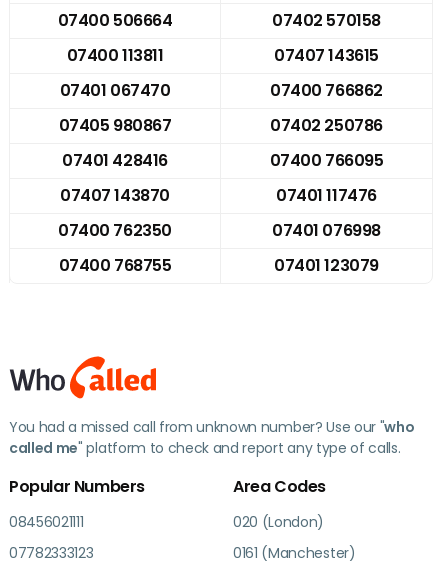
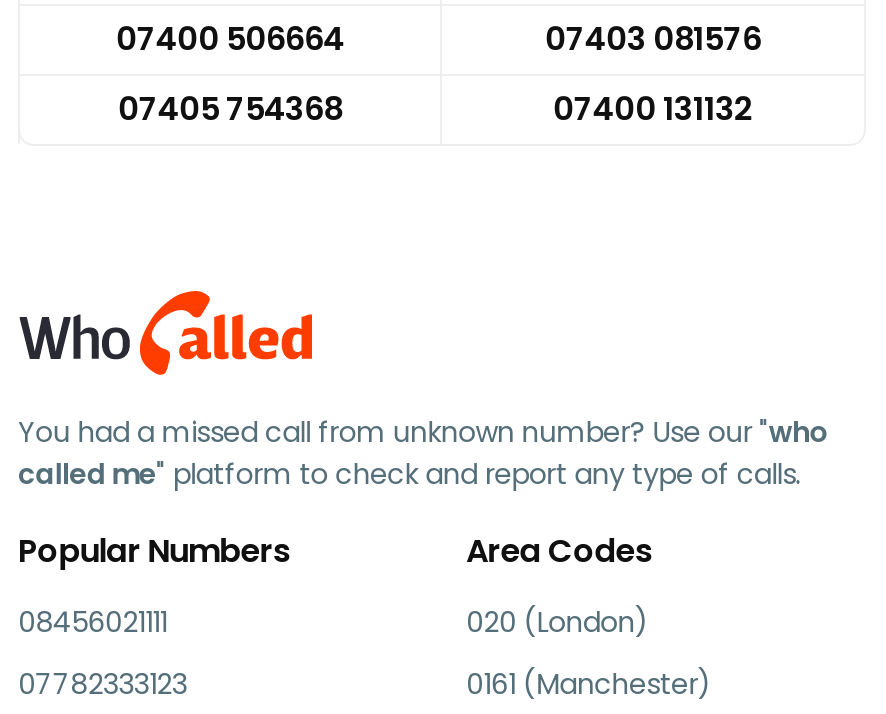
[58,9,383,277] 07402 570158 | 07400 113811 | 07407 143615 | 07401 067470 | 07400 766862 | 07405 980867 | 07402 250786 | 07401 428416 | 07400 766095 | 07407 143870 | 07401 117476 | 07400 762350 | 07401 076998 | 07400 768755 | 07401 123079 -> [118,15,761,131] 07403 081576 | 07405 754368 | 07400 131132

